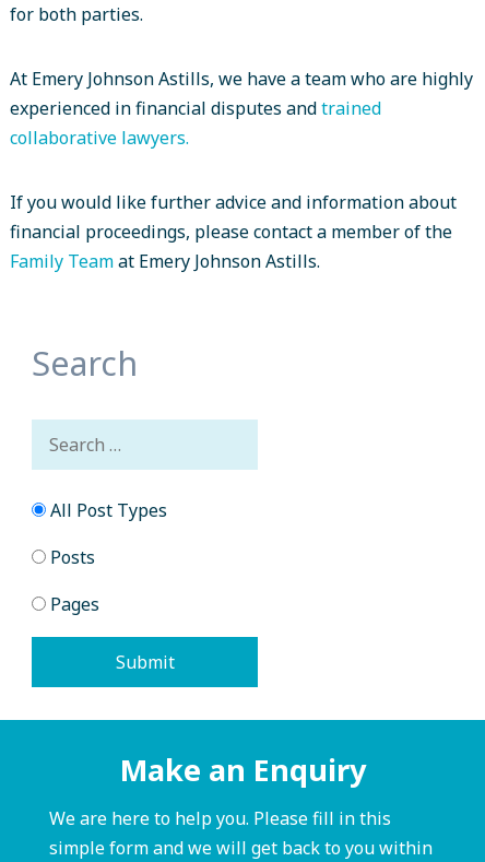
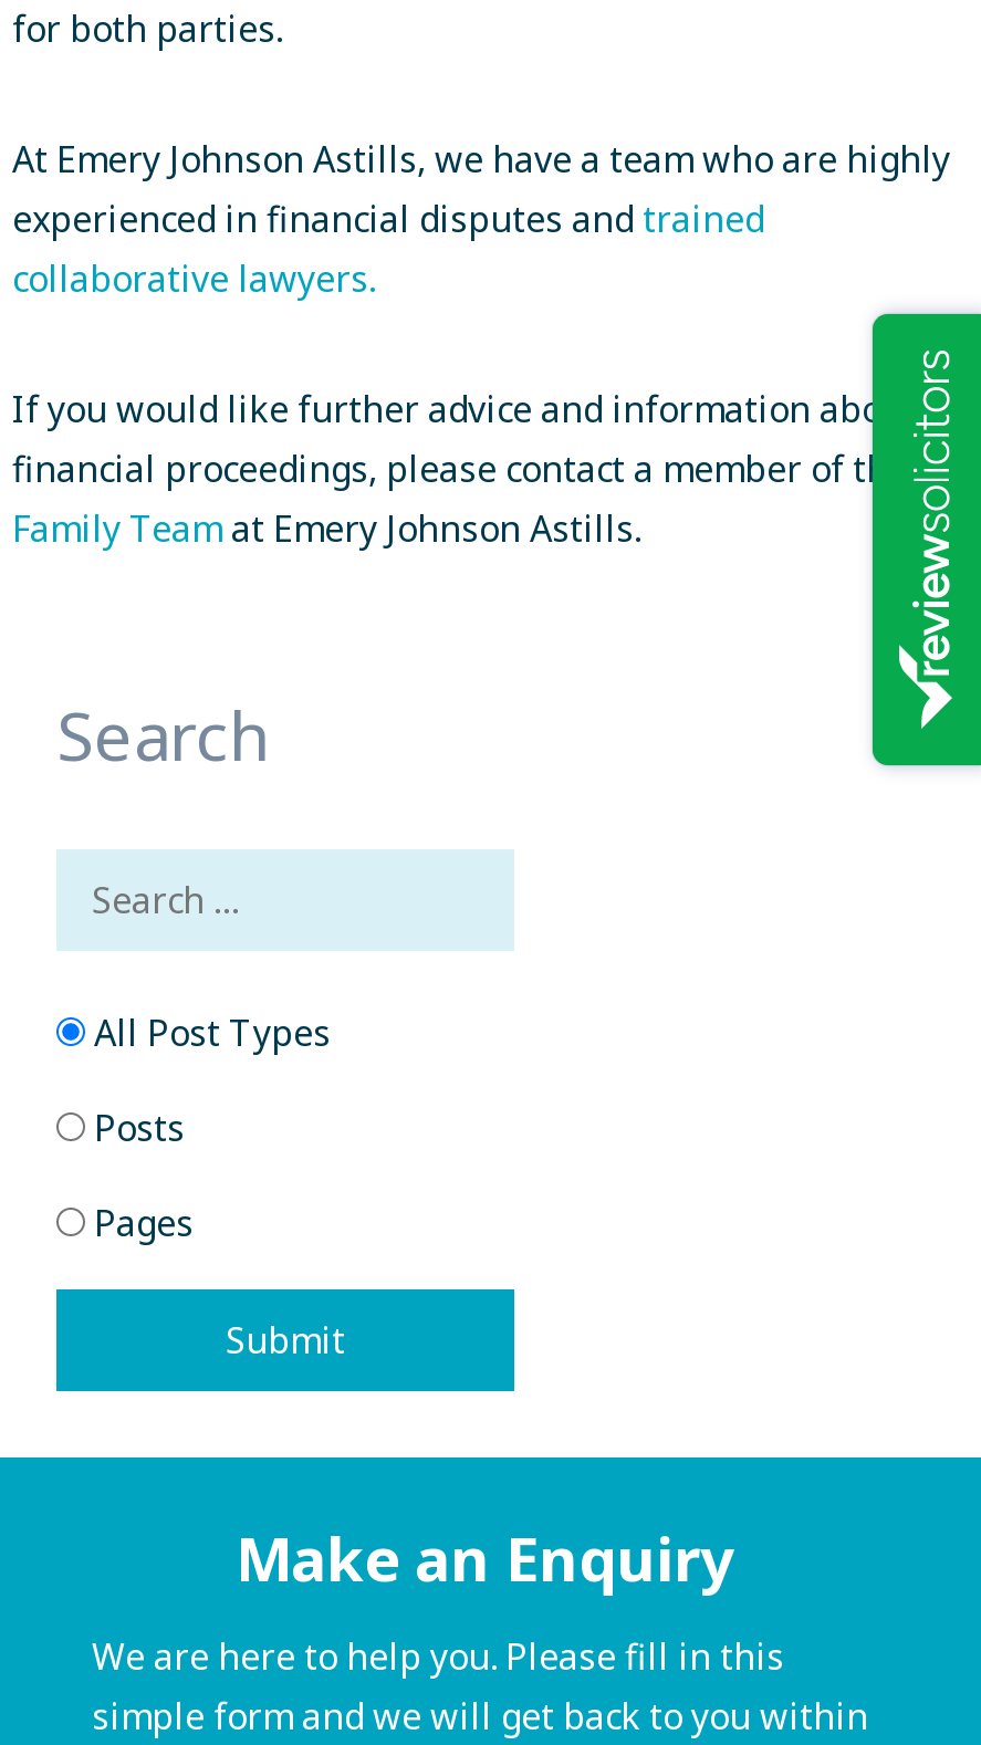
none -> [870,310,974,770] [image]

